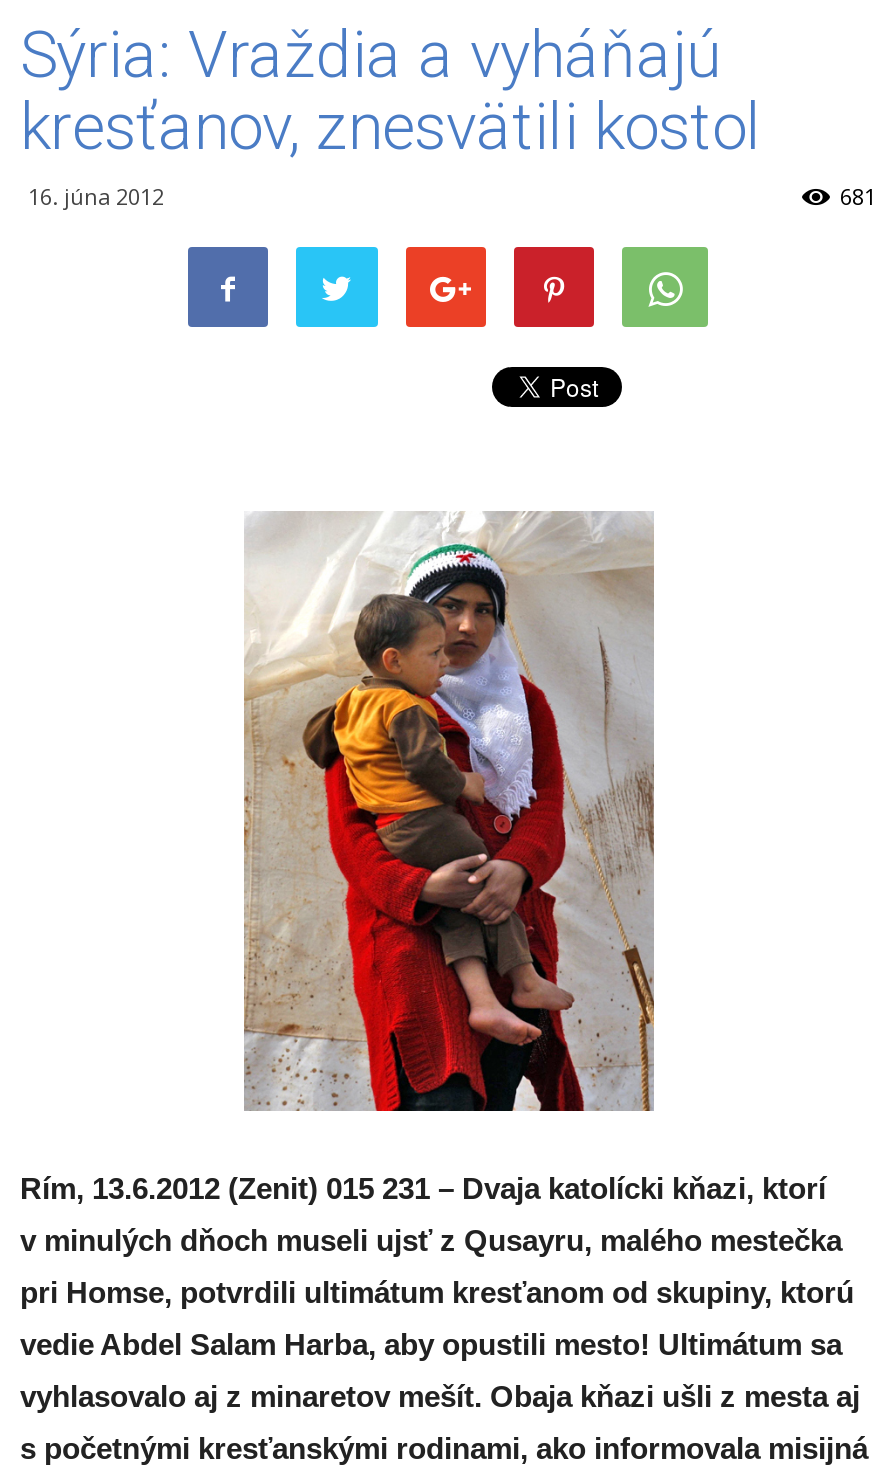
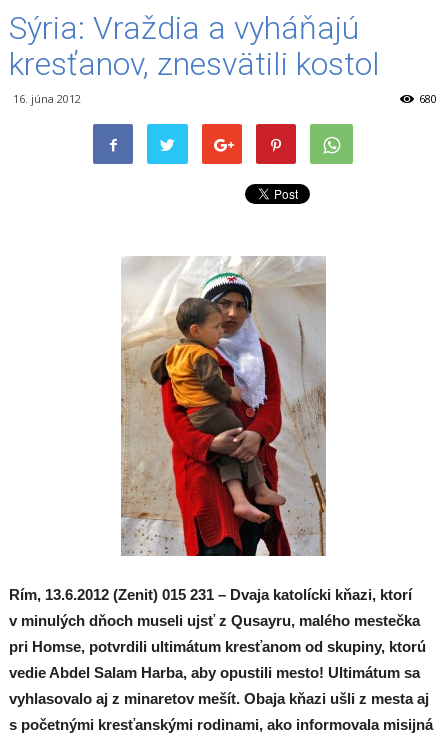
[840,181,876,211] 681 -> [419,91,437,106] 680

